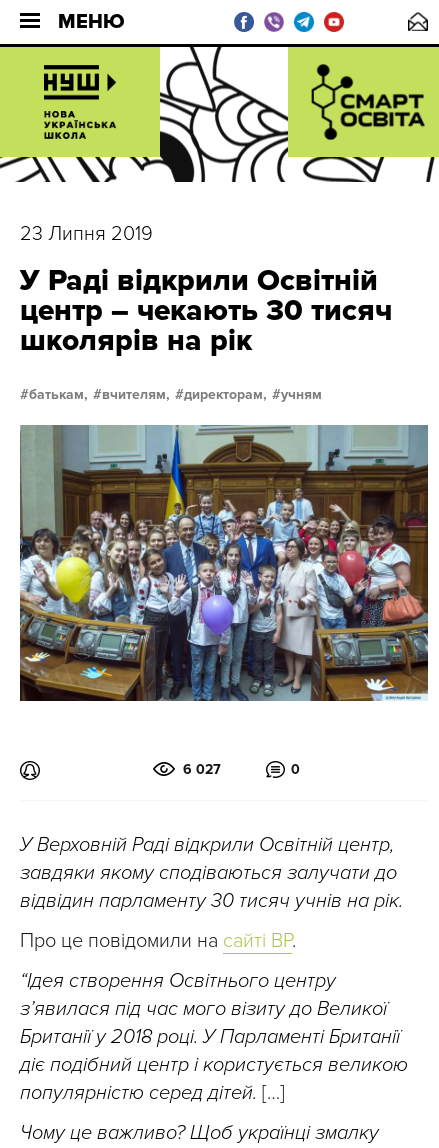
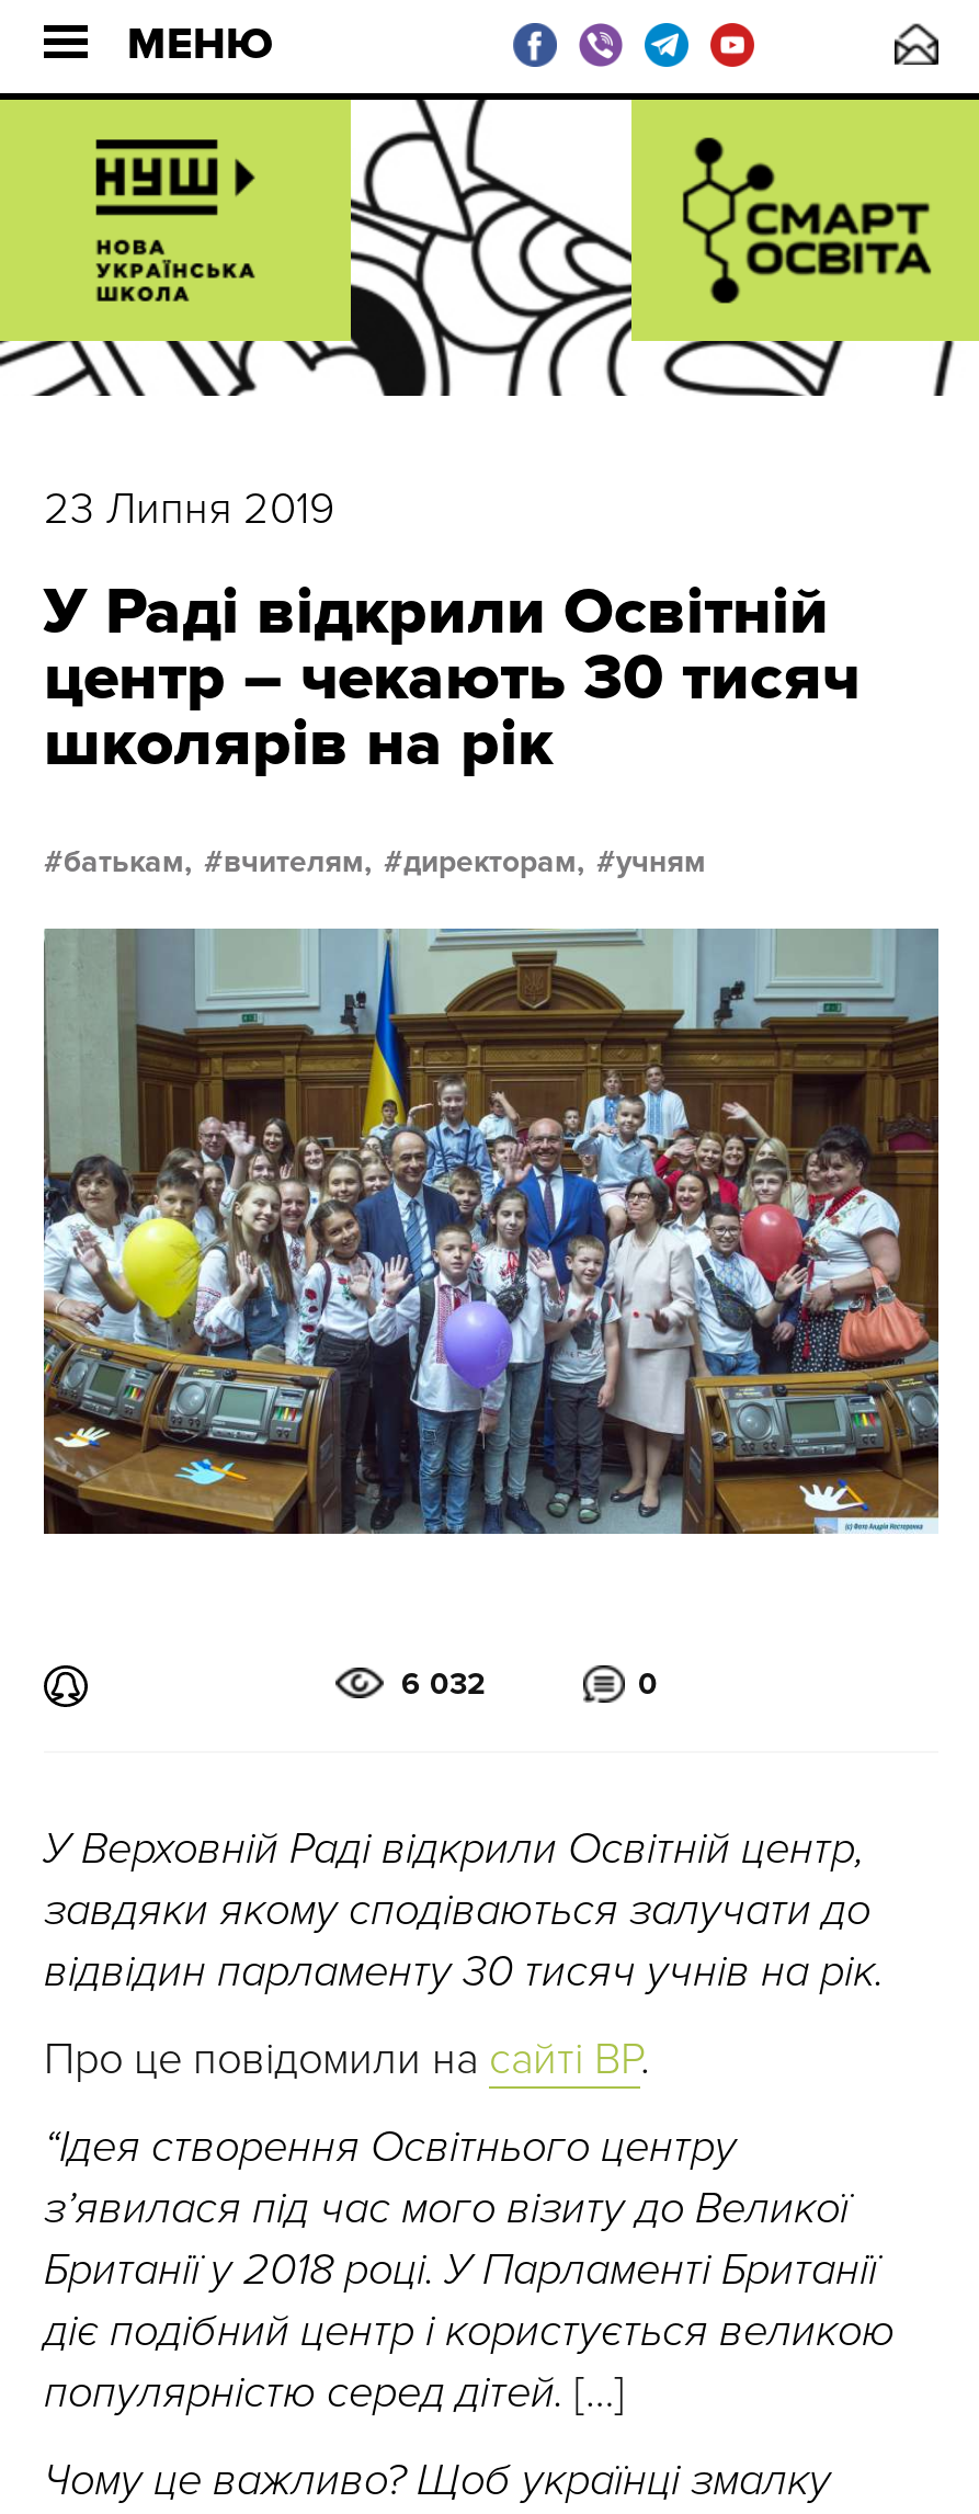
[183,761,221,778] 6 027 -> [401,1666,485,1704] 6 032

